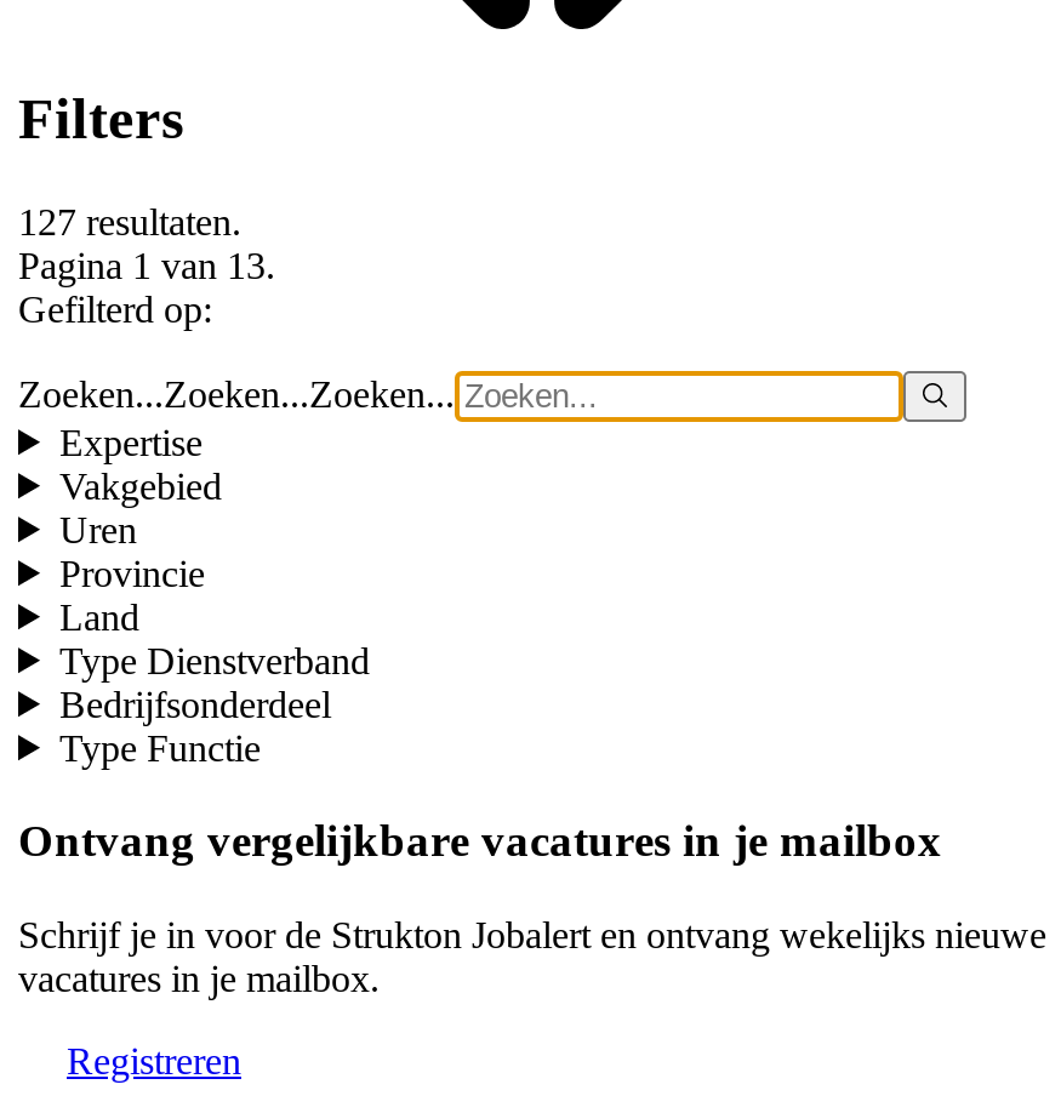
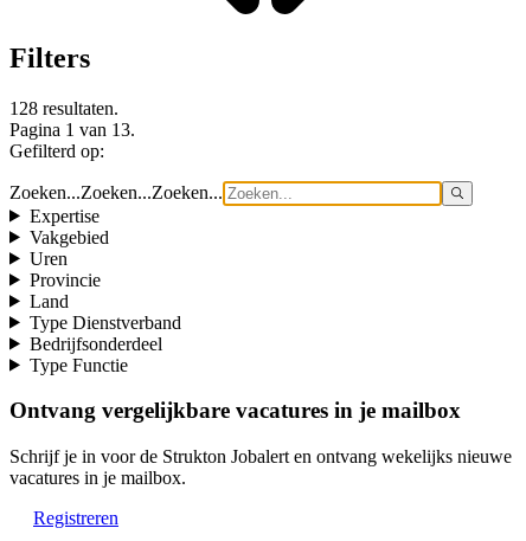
[18,200,241,242] 127 resultaten. -> [9,98,118,118] 128 resultaten.

